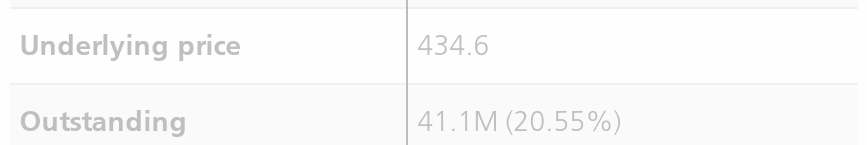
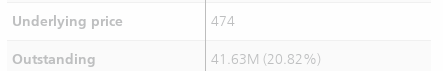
[418,29,490,63] 434.6 -> [211,13,235,30] 474
[418,105,622,139] 41.1M (20.55%) -> [211,51,321,68] 41.63M (20.82%)

